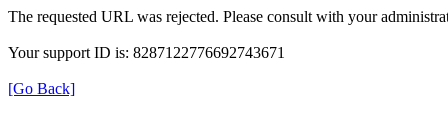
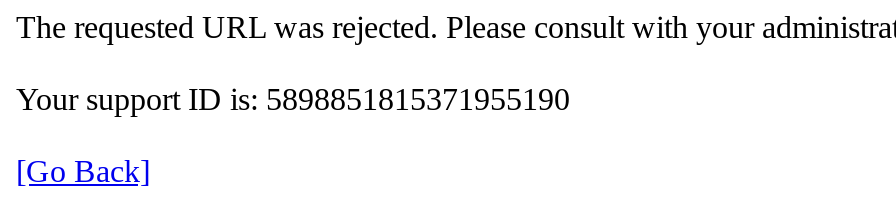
[8,44,285,61] Your support ID is: 8287122776692743671 -> [16,82,570,116] Your support ID is: 5898851815371955190

